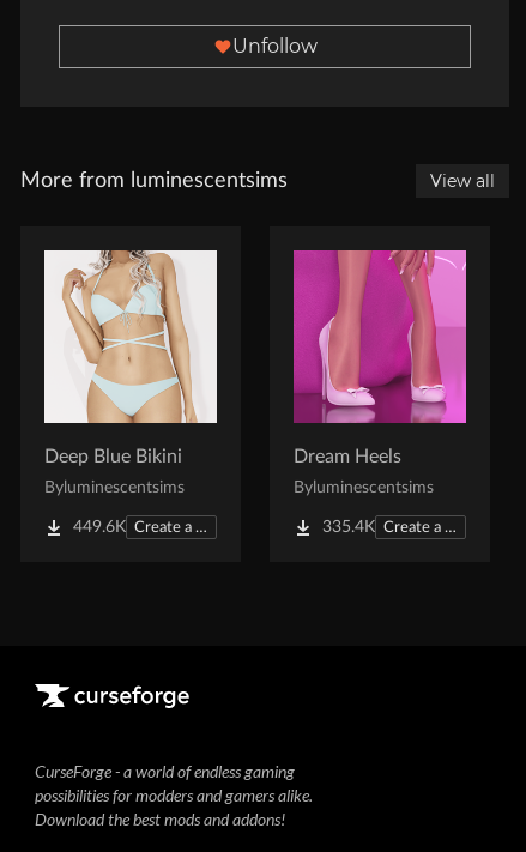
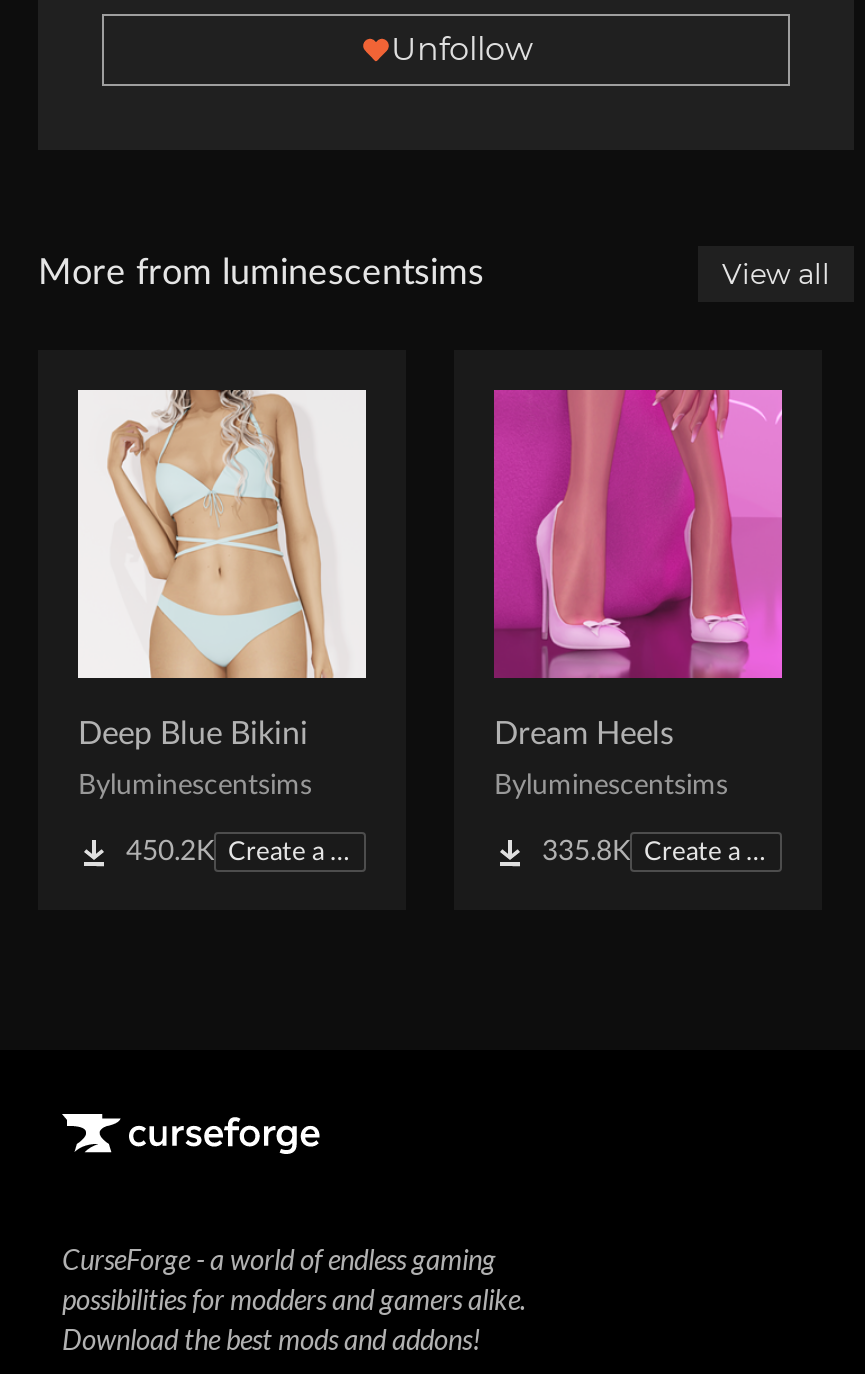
[73,519,126,535] 449.6K -> [126,837,214,865] 450.2K
[322,519,375,535] 335.4K -> [542,837,630,865] 335.8K

